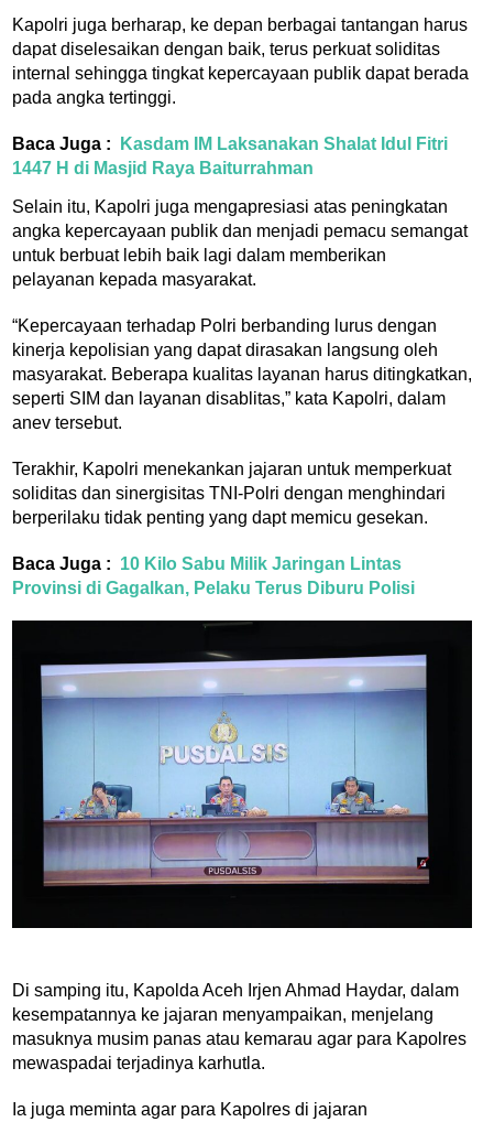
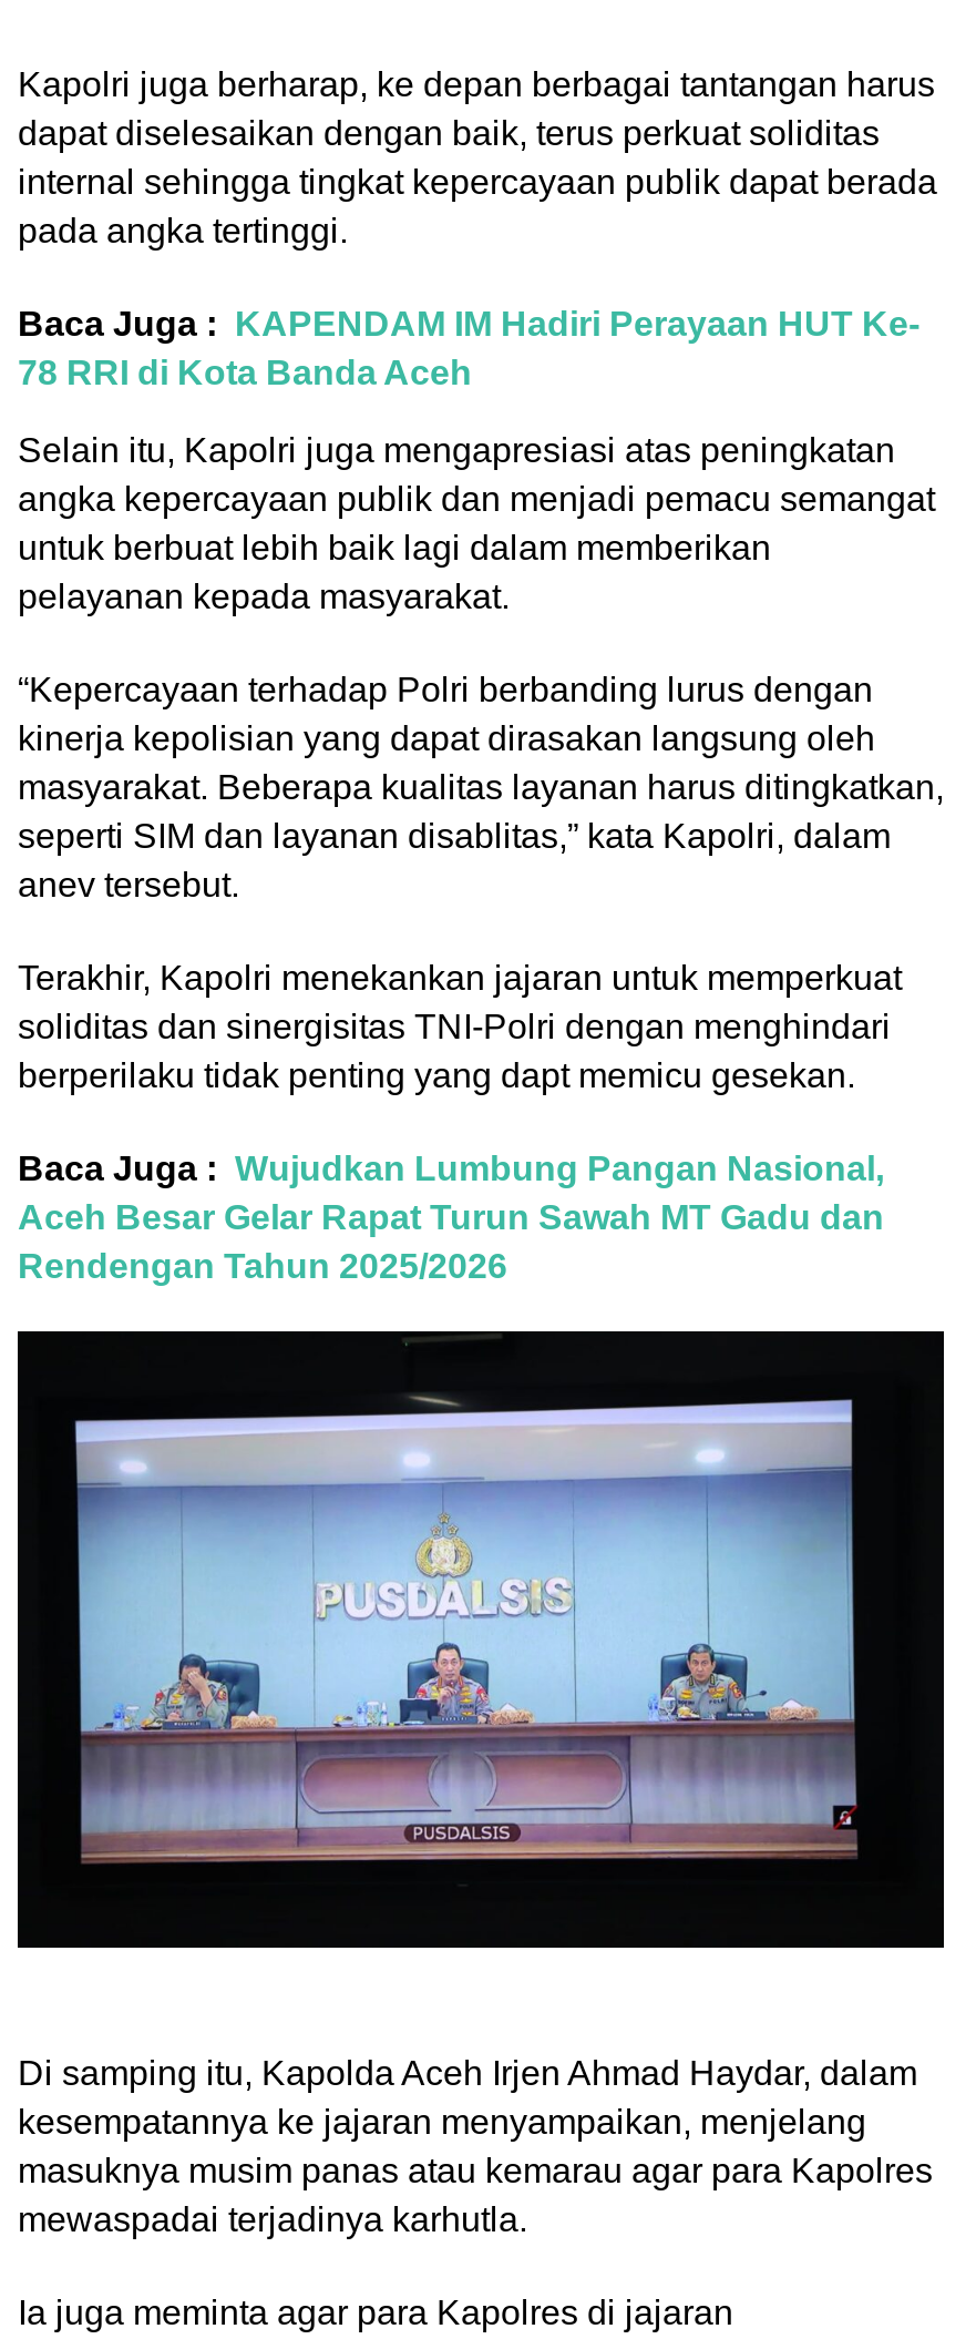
[12,135,448,153] Baca Juga : Kasdam IM Laksanakan Shalat Idul Fitri -> [18,304,920,342] Baca Juga : KAPENDAM IM Hadiri Perayaan HUT Ke-
[12,159,322,178] 1447 H di Masjid Raya Baiturrahman -> [18,353,472,390] 78 RRI di Kota Banda Aceh
[12,554,415,597] Baca Juga : 10 Kilo Sabu Milik Jaringan Lintas | Provinsi di Gagalkan, Pelaku Terus Diburu Polisi -> [18,1149,884,1284] Baca Juga : Wujudkan Lumbung Pangan Nasional, | Aceh Besar Gelar Rapat Turun Sawah MT Gadu dan | Rendengan Tahun 2025/2026

